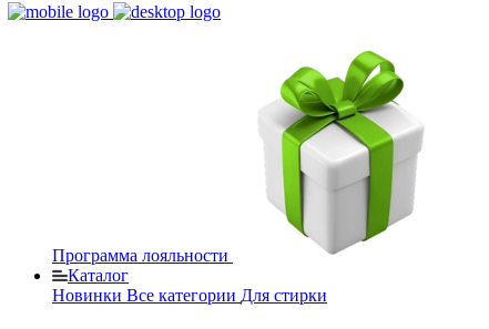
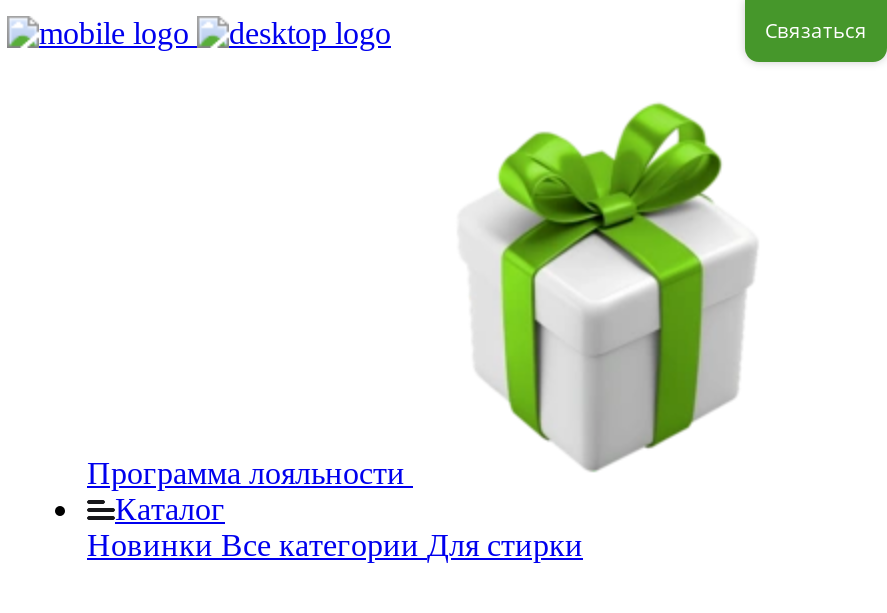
none -> [765,16,867,44] Связаться

